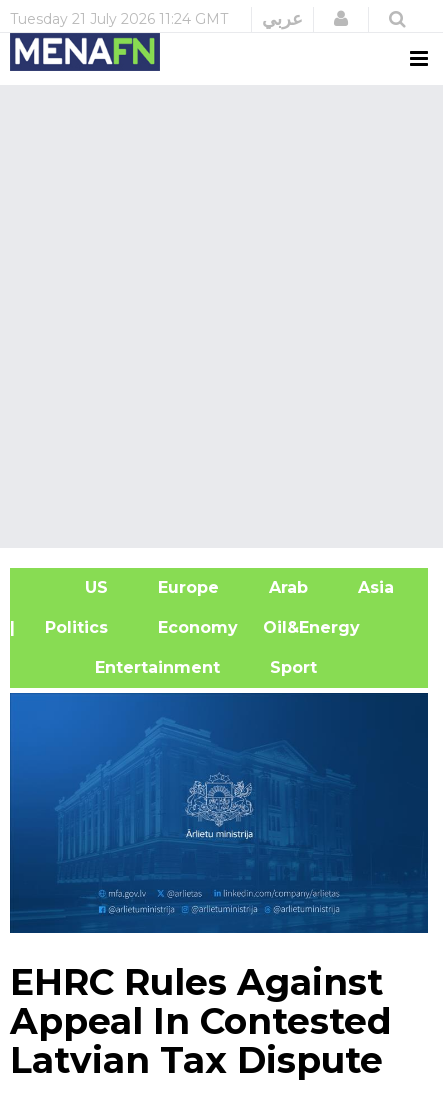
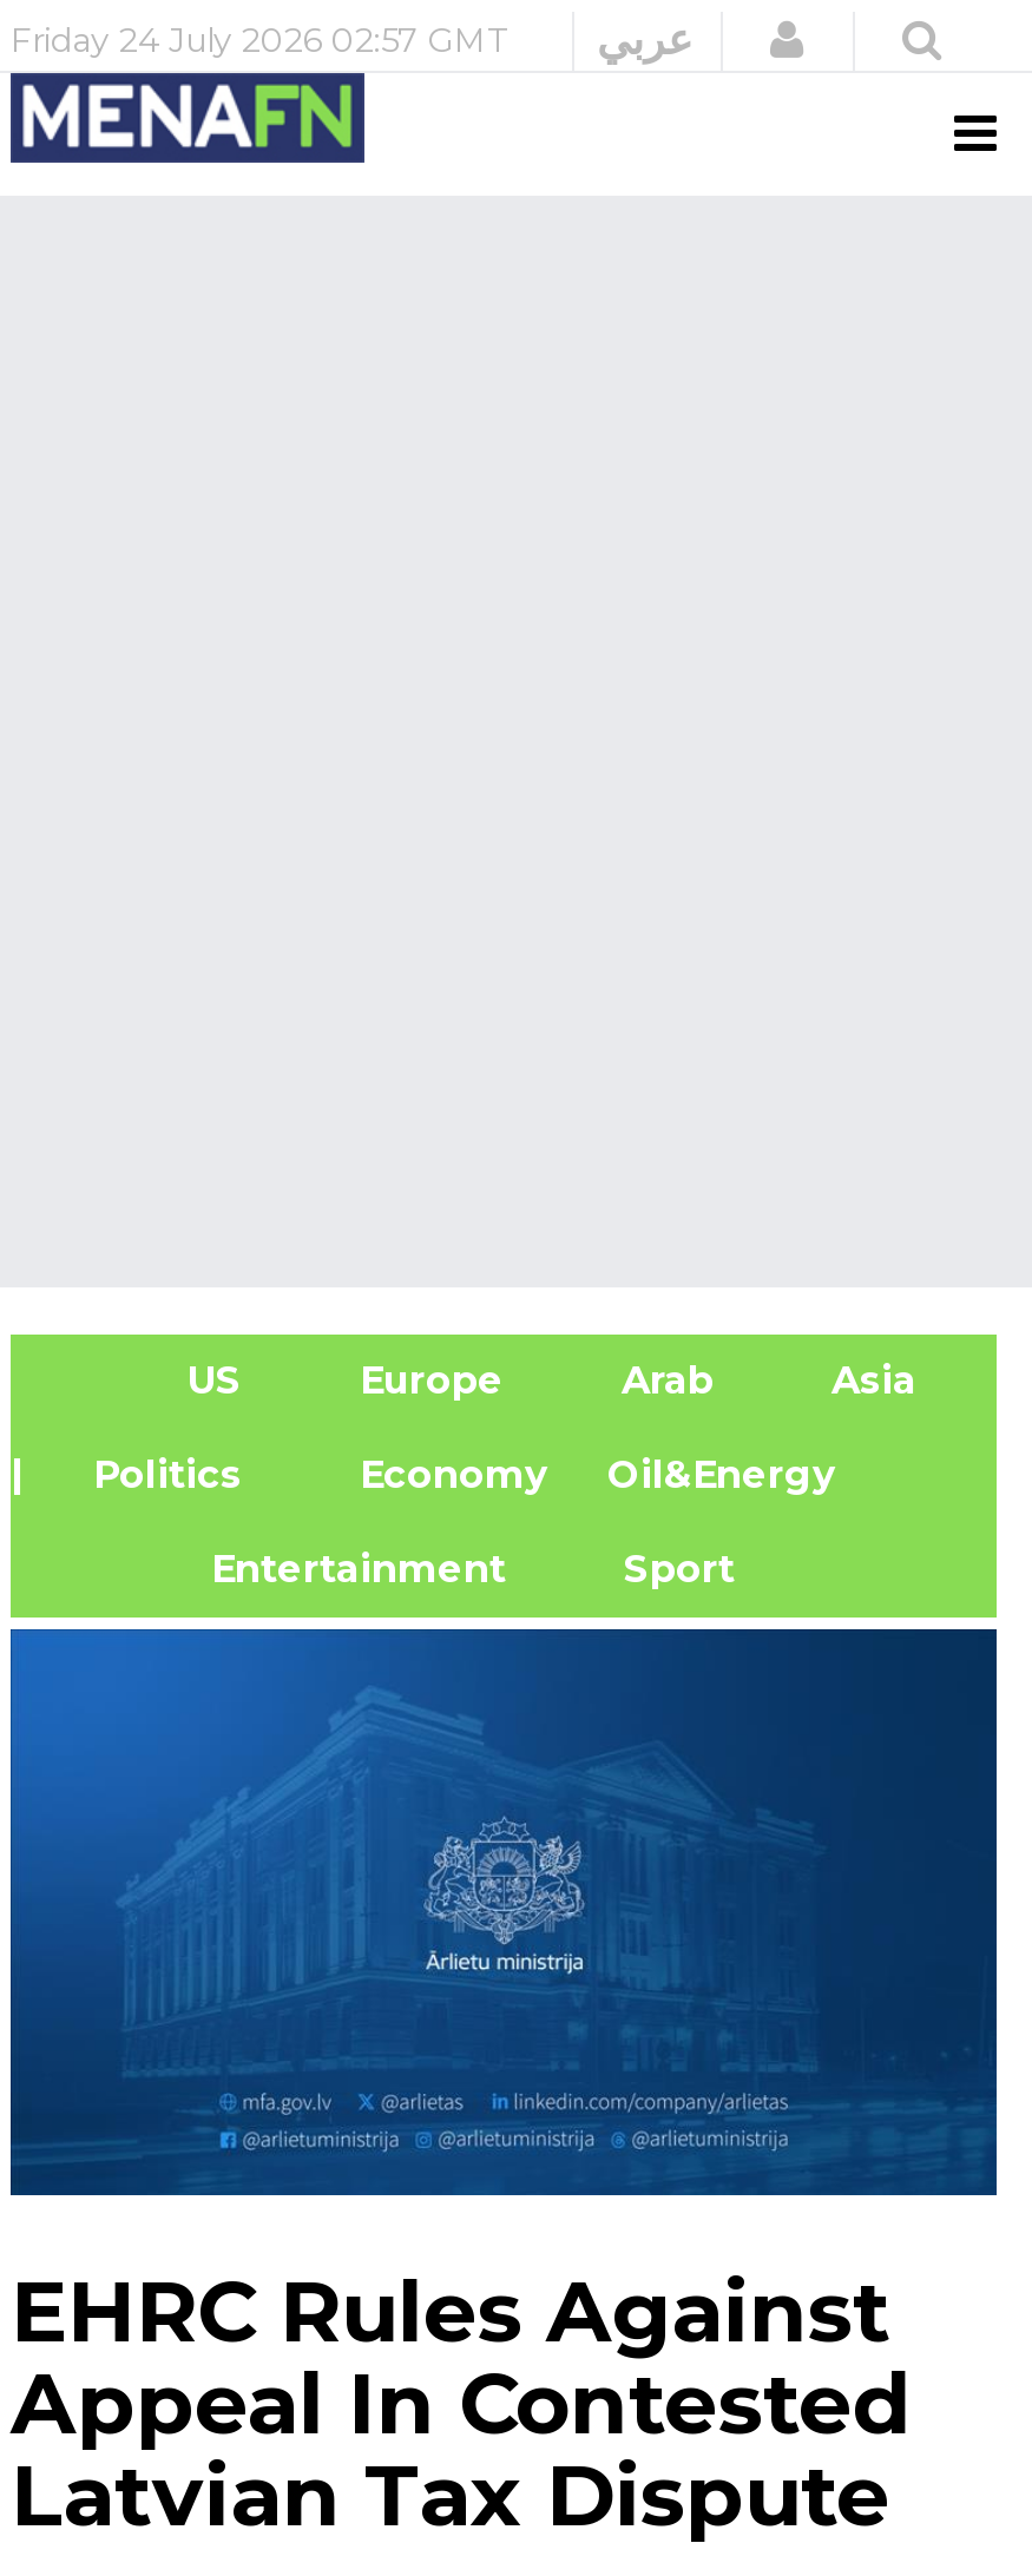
[10,10,228,28] Tuesday 21 July 2026 11:24 GMT -> [11,19,506,61] Friday 24 July 2026 02:57 GMT

